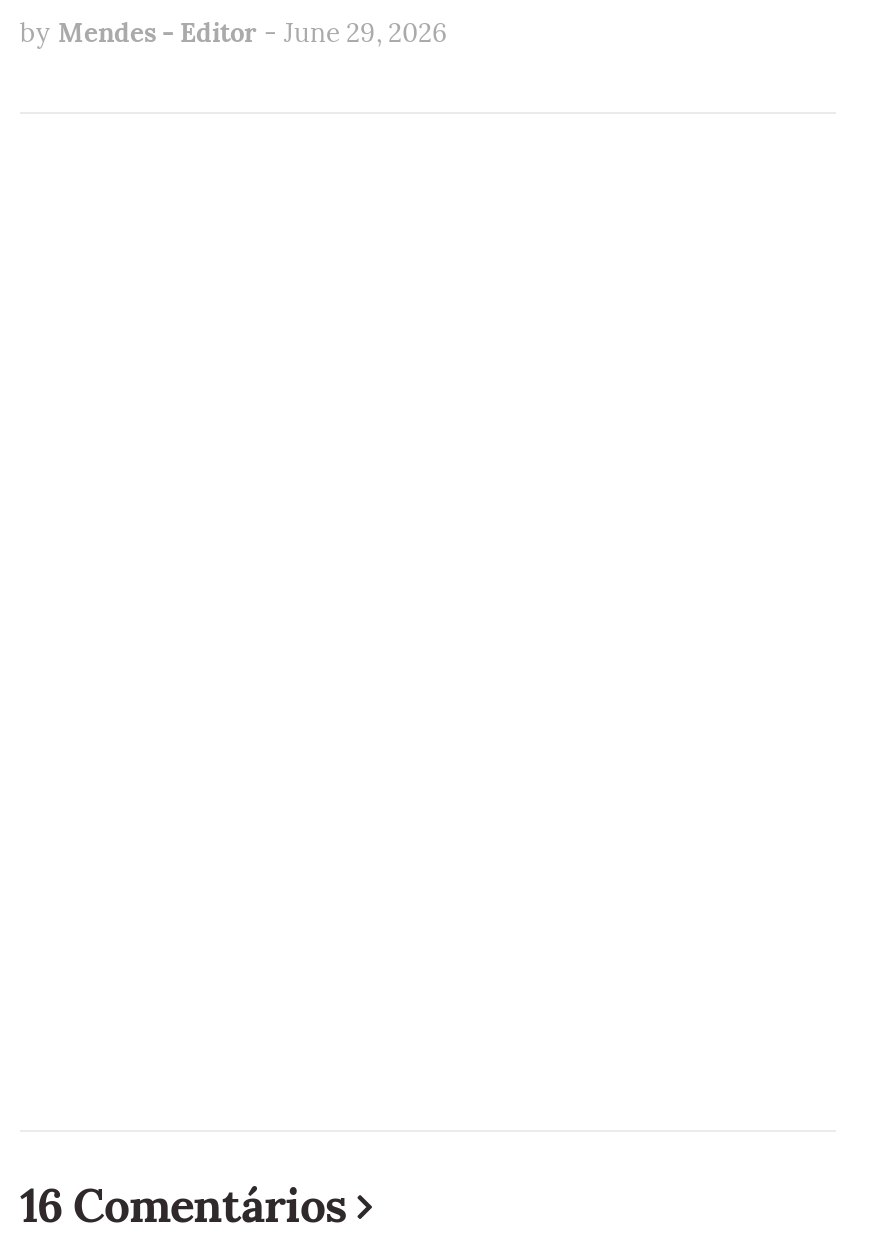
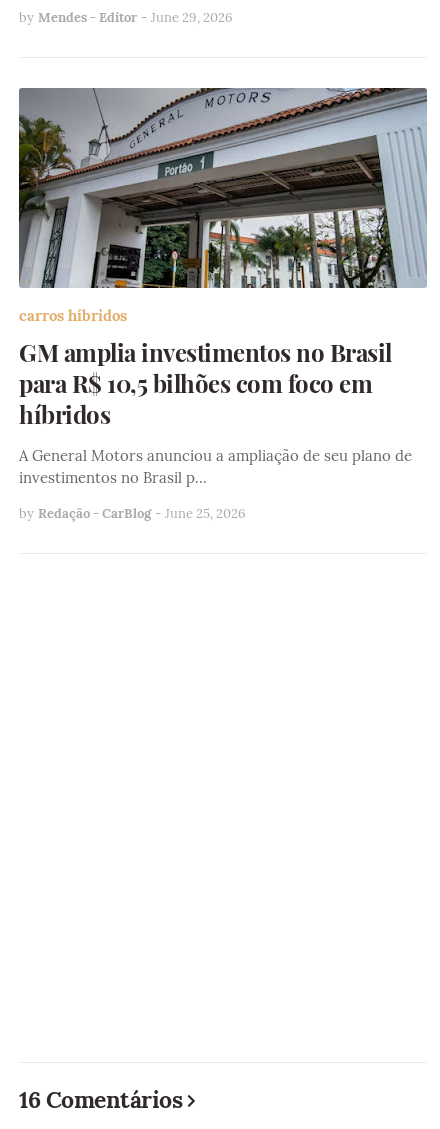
none -> [18,87,428,522] [image] | carros híbridos | GM amplia investimentos no Brasil | para R$ 10,5 bilhões com foco em | híbridos | A General Motors anunciou a ampliação de seu plano de | investimentos no Brasil p… | by Redação - CarBlog - June 25, 2026

